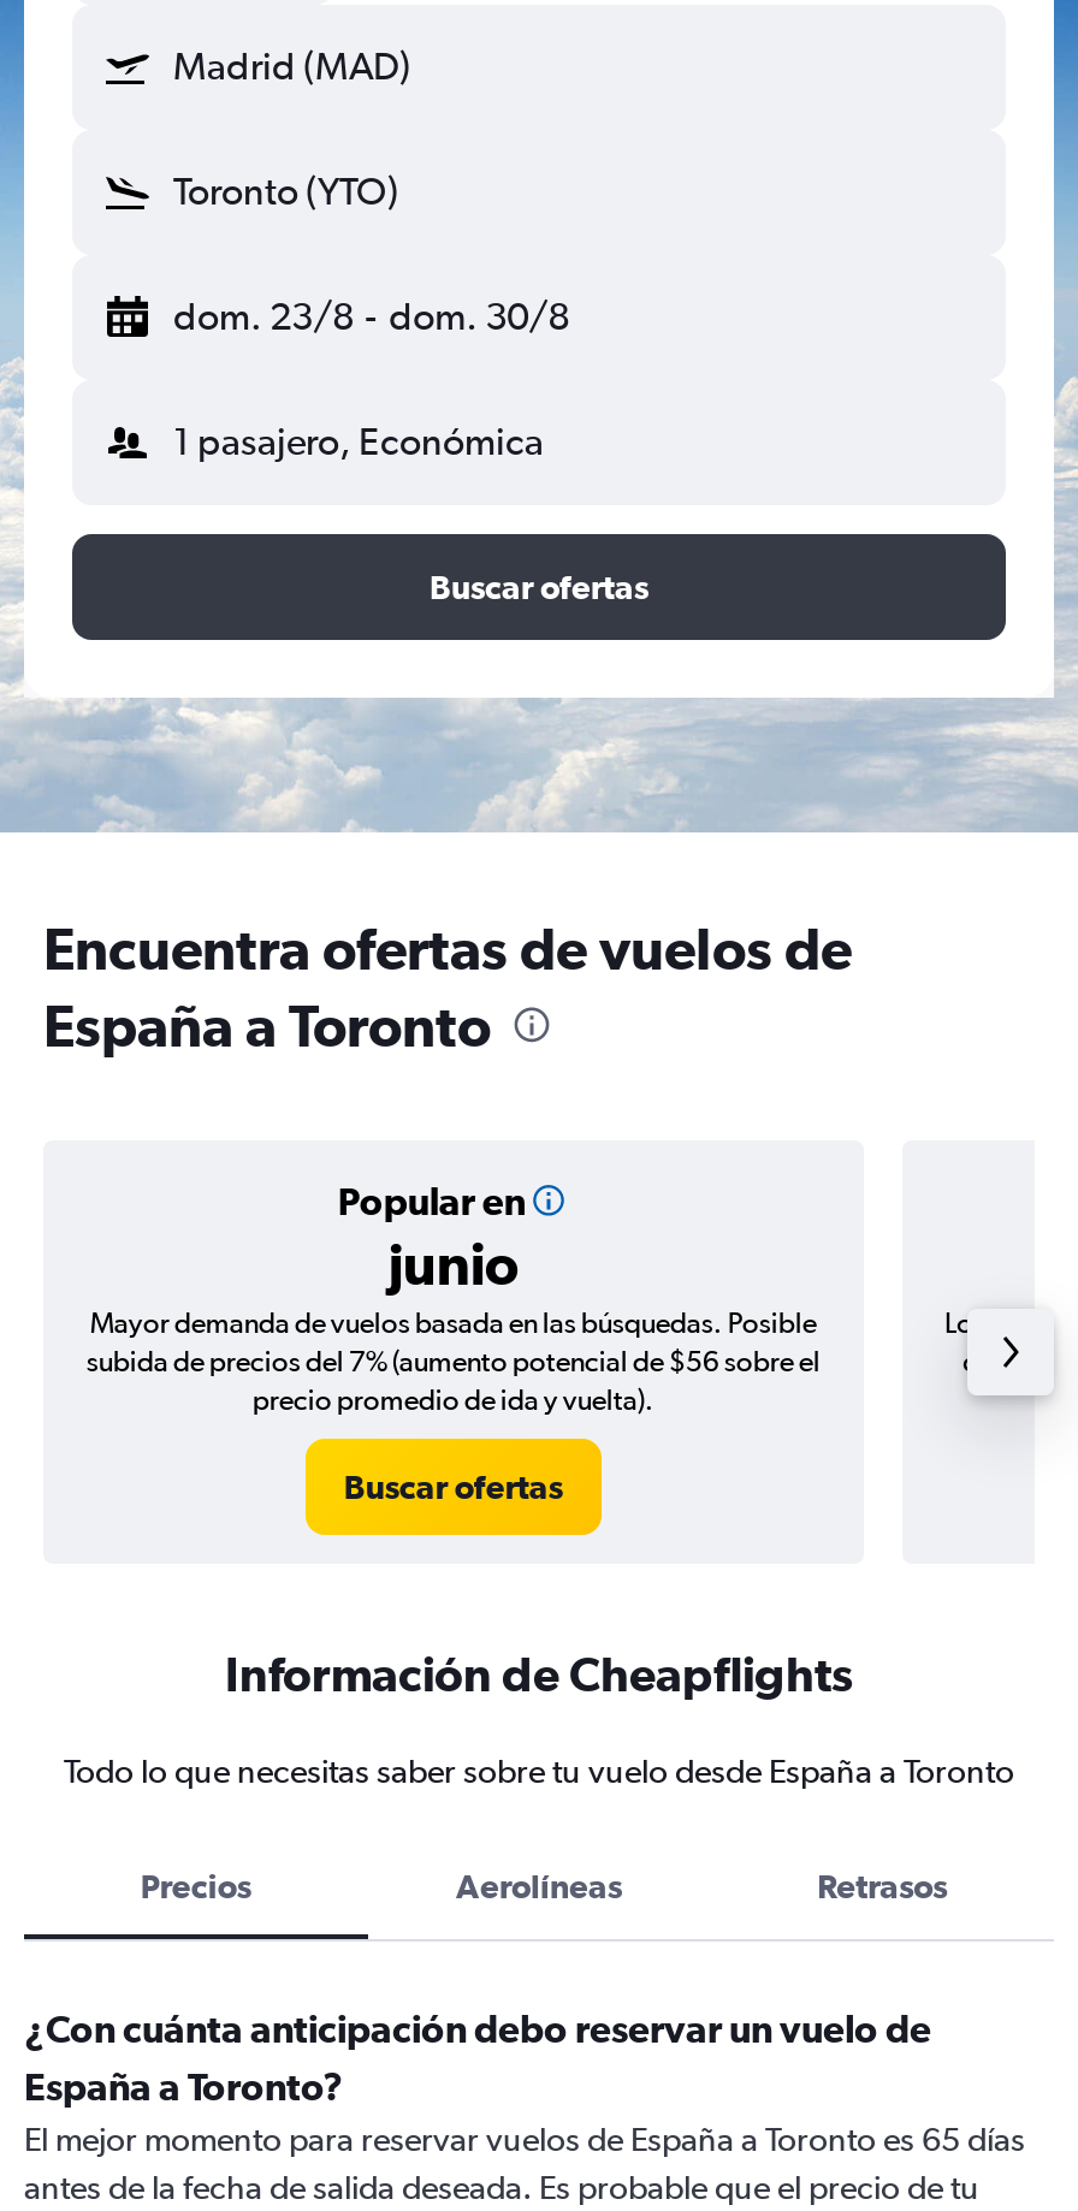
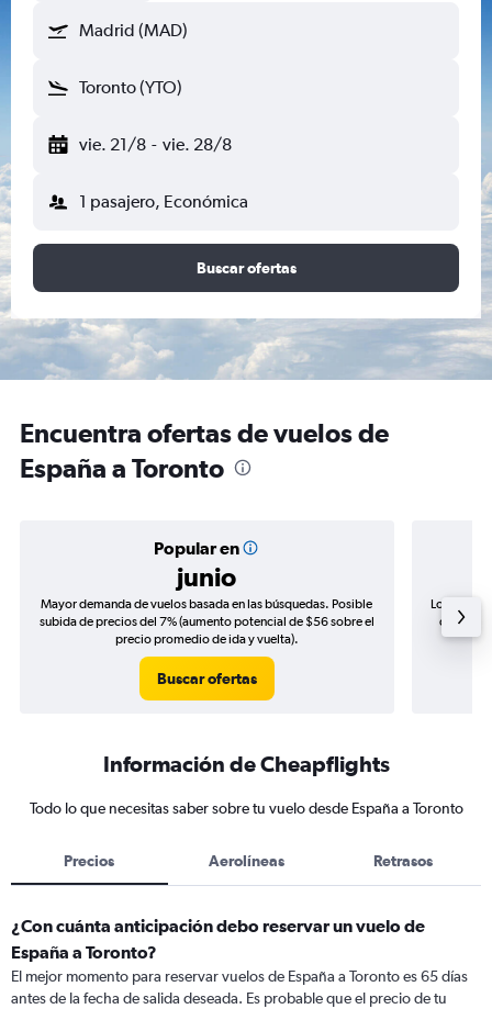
[173,294,569,339] dom. 23/8 - dom. 30/8 -> [79,134,231,155] vie. 21/8 - vie. 28/8

